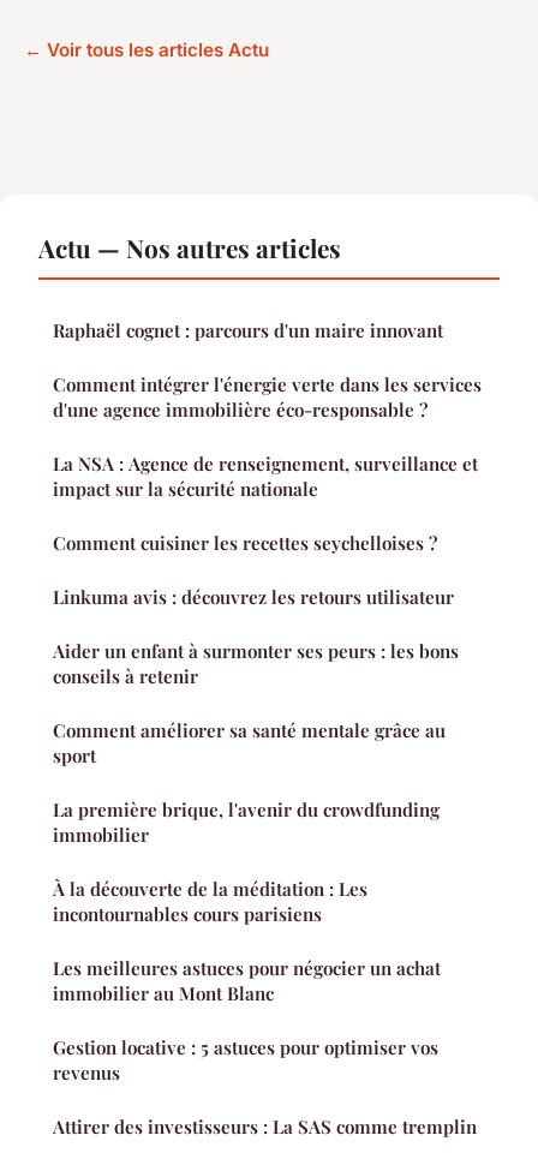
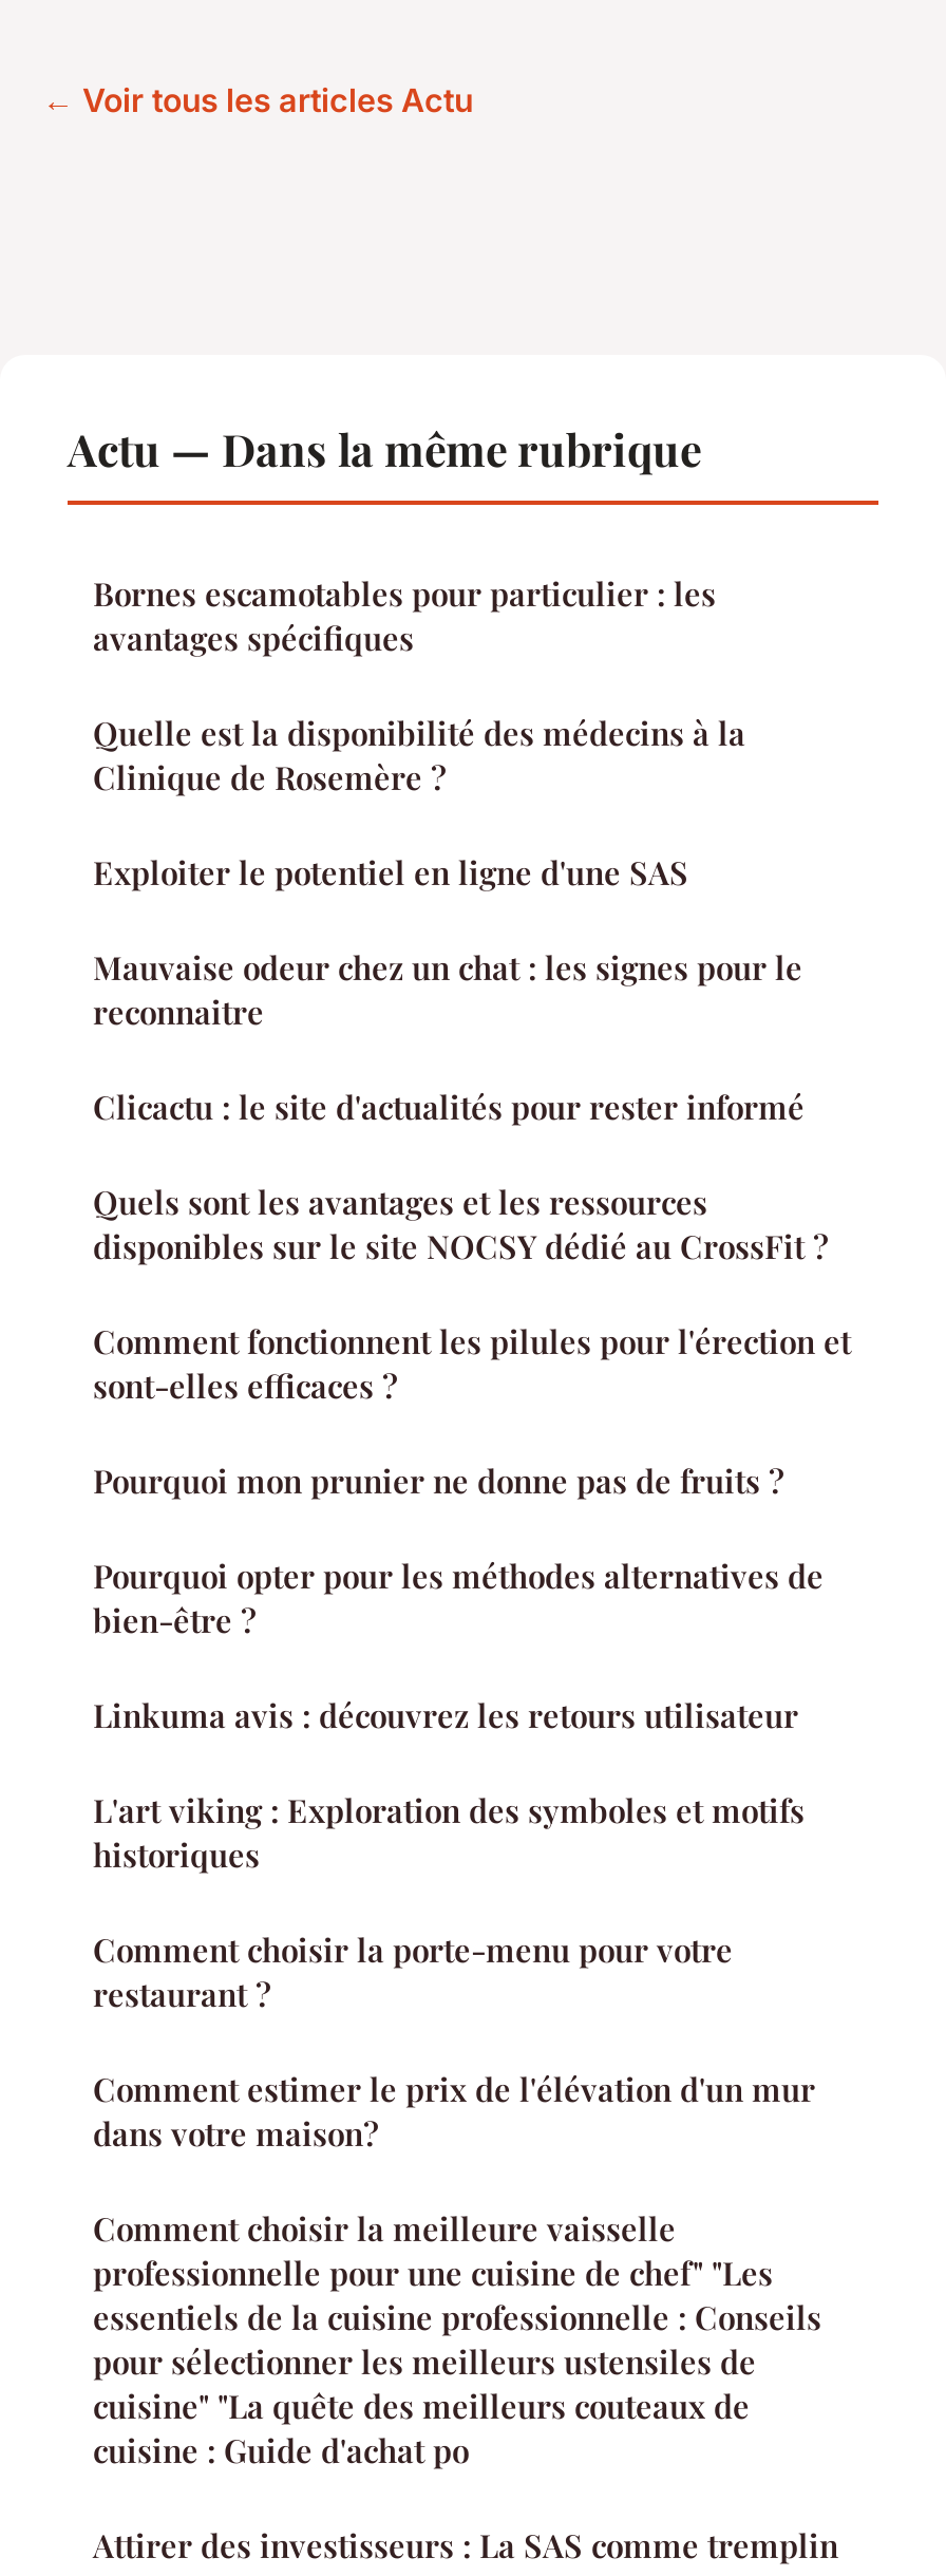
[38,230,482,554] Actu — Nos autres articles | Raphaël cognet : parcours d'un maire innovant | Comment intégrer l'énergie verte dans les services | d'une agence immobilière éco-responsable ? | La NSA : Agence de renseignement, surveillance et | impact sur la sécurité nationale | Comment cuisiner les recettes seychelloises ? -> [68,417,851,1640] Actu — Dans la même rubrique | Bornes escamotables pour particulier : les | avantages spécifiques | Quelle est la disponibilité des médecins à la | Clinique de Rosemère ? | Exploiter le potentiel en ligne d'une SAS | Mauvaise odeur chez un chat : les signes pour le | reconnaitre | Clicactu : le site d'actualités pour rester informé | Quels sont les avantages et les ressources | disponibles sur le site NOCSY dédié au CrossFit ? | Comment fonctionnent les pilules pour l'érection et | sont-elles efficaces ? | Pourquoi mon prunier ne donne pas de fruits ? | Pourquoi opter pour les méthodes alternatives de | bien-être ?
moved [53,584,454,608] -> [93,1693,798,1735]: Linkuma avis : découvrez les retours utilisateur
[53,638,459,1084] Aider un enfant à surmonter ses peurs : les bons | conseils à retenir | Comment améliorer sa santé mentale grâce au | sport | La première brique, l'avenir du crowdfunding | immobilier | À la découverte de la méditation : Les | incontournables cours parisiens | Les meilleures astuces pour négocier un achat | immobilier au Mont Blanc | Gestion locative : 5 astuces pour optimiser vos | revenus -> [93,1788,821,2470] L'art viking : Exploration des symboles et motifs | historiques | Comment choisir la porte-menu pour votre | restaurant ? | Comment estimer le prix de l'élévation d'un mur | dans votre maison? | Comment choisir la meilleure vaisselle | professionnelle pour une cuisine de chef" "Les | essentiels de la cuisine professionnelle : Conseils | pour sélectionner les meilleurs ustensiles de | cuisine" "La quête des meilleurs couteaux de | cuisine : Guide d'achat po

